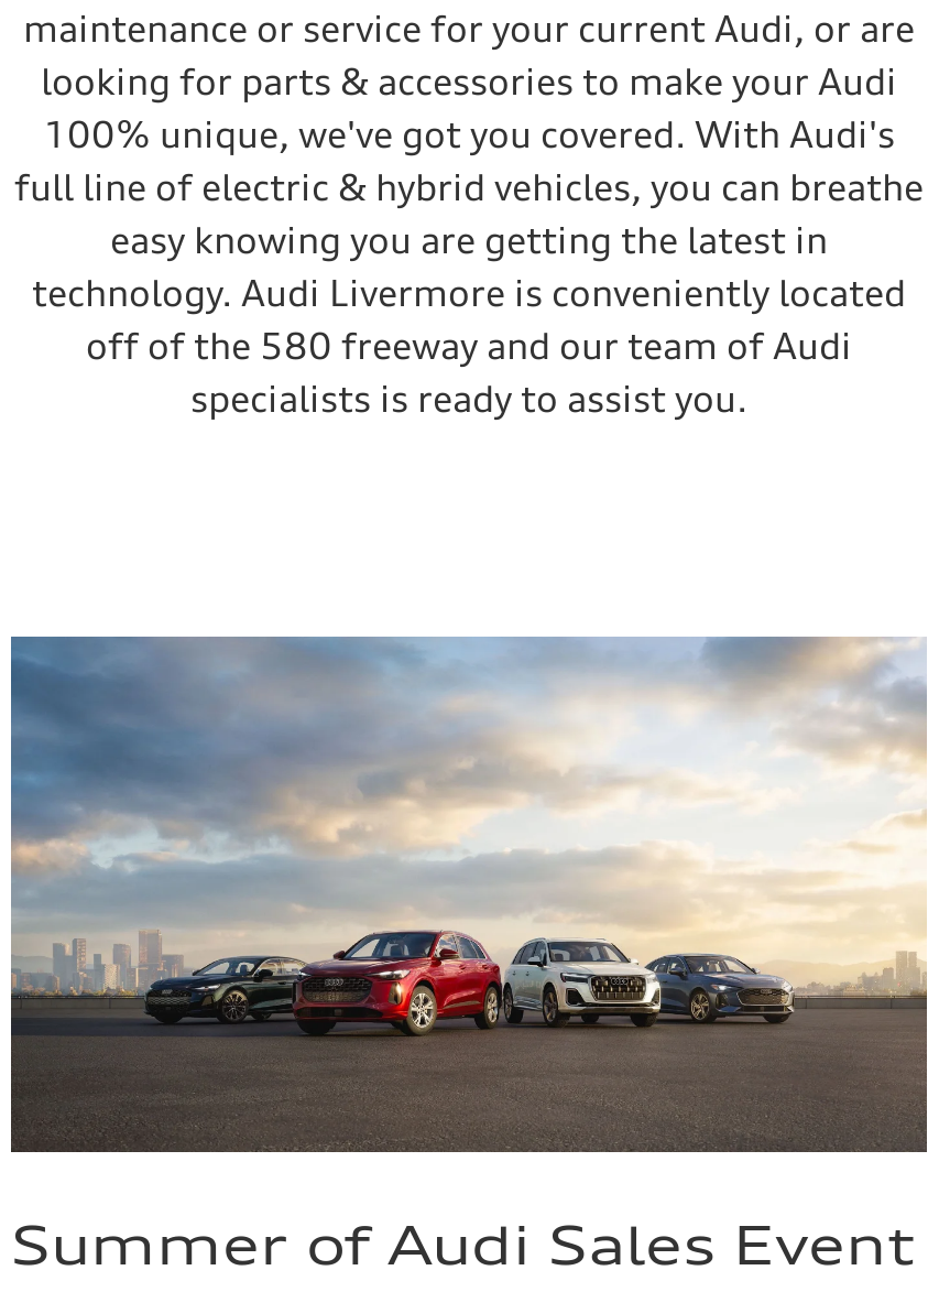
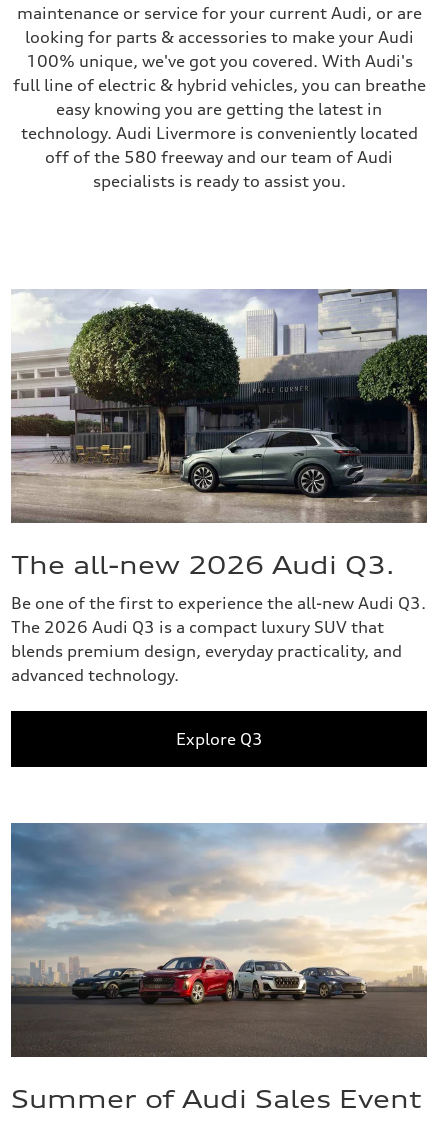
none -> [11,289,428,748] [image] | The all-new 2026 Audi Q3. | Be one of the first to experience the all-new Audi Q3. | The 2026 Audi Q3 is a compact luxury SUV that | blends premium design, everyday practicality, and | advanced technology. | Explore Q3

